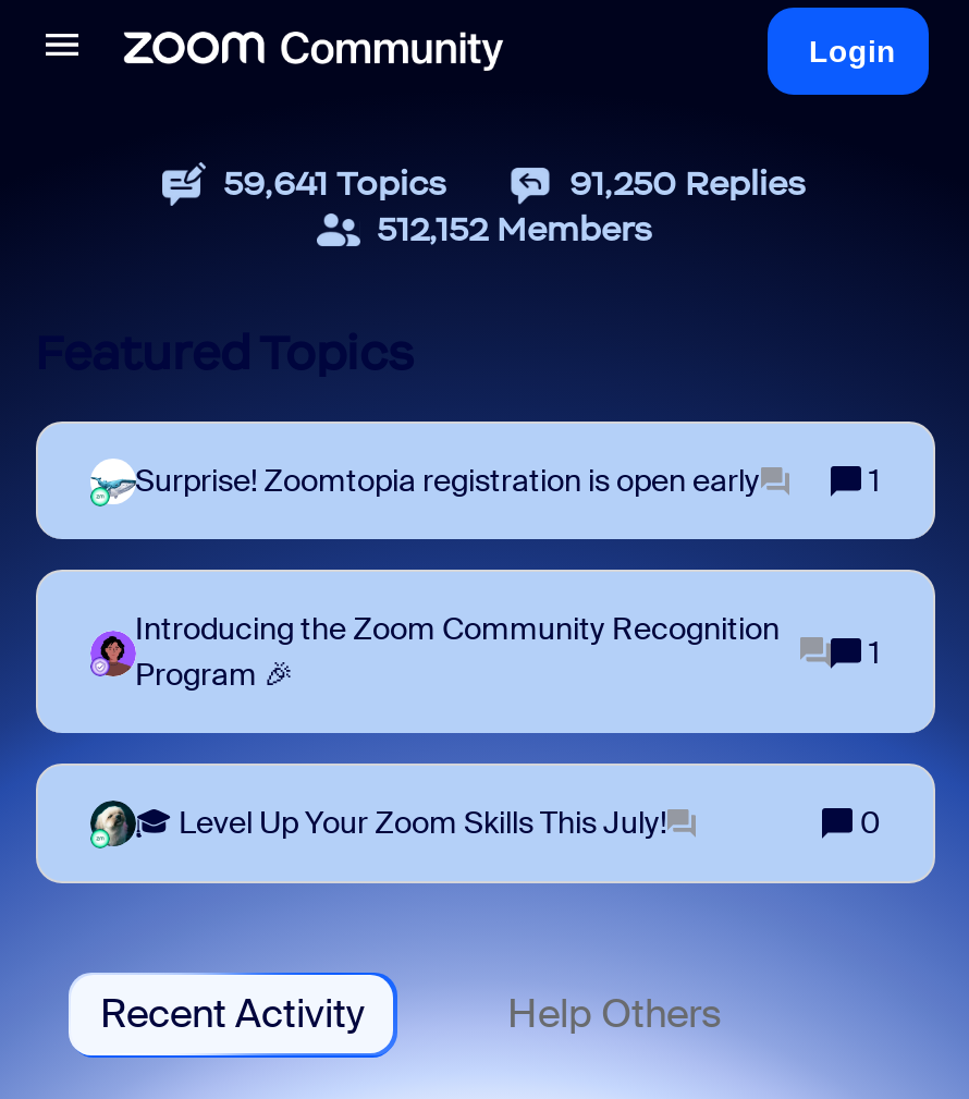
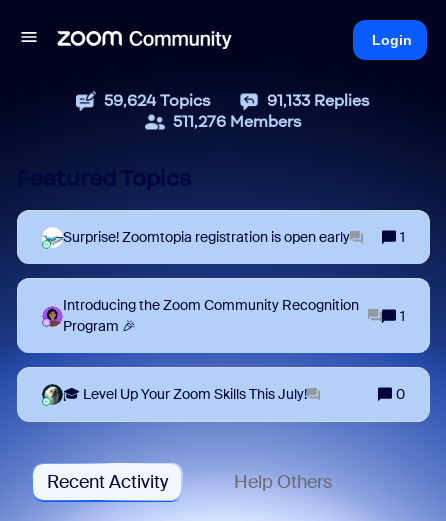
[223,162,447,204] 59,641 Topics -> [104,91,211,110] 59,624 Topics
[569,162,807,204] 91,250 Replies -> [267,91,370,110] 91,133 Replies
[377,208,653,249] 512,152 Members -> [172,112,301,131] 511,276 Members

